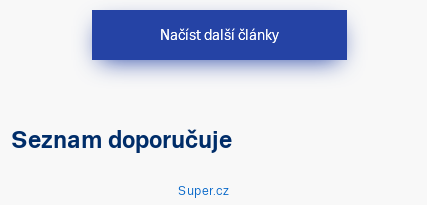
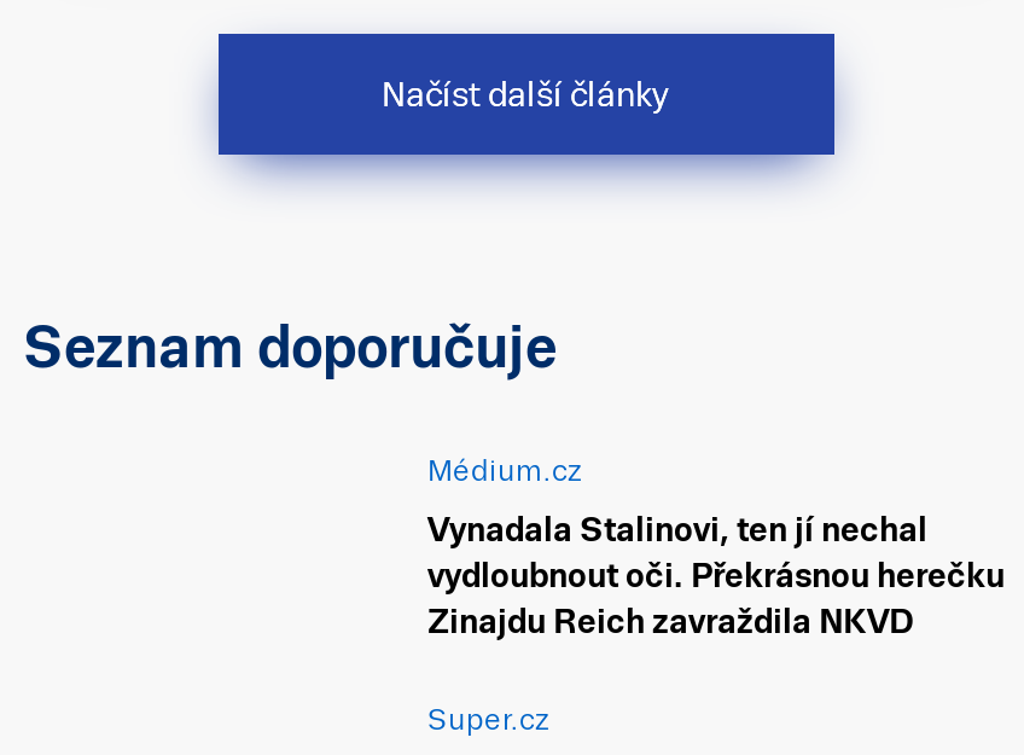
none -> [427,454,1005,640] Médium.cz | Vynadala Stalinovi, ten jí nechal | vydloubnout oči. Překrásnou herečku | Zinajdu Reich zavraždila NKVD

